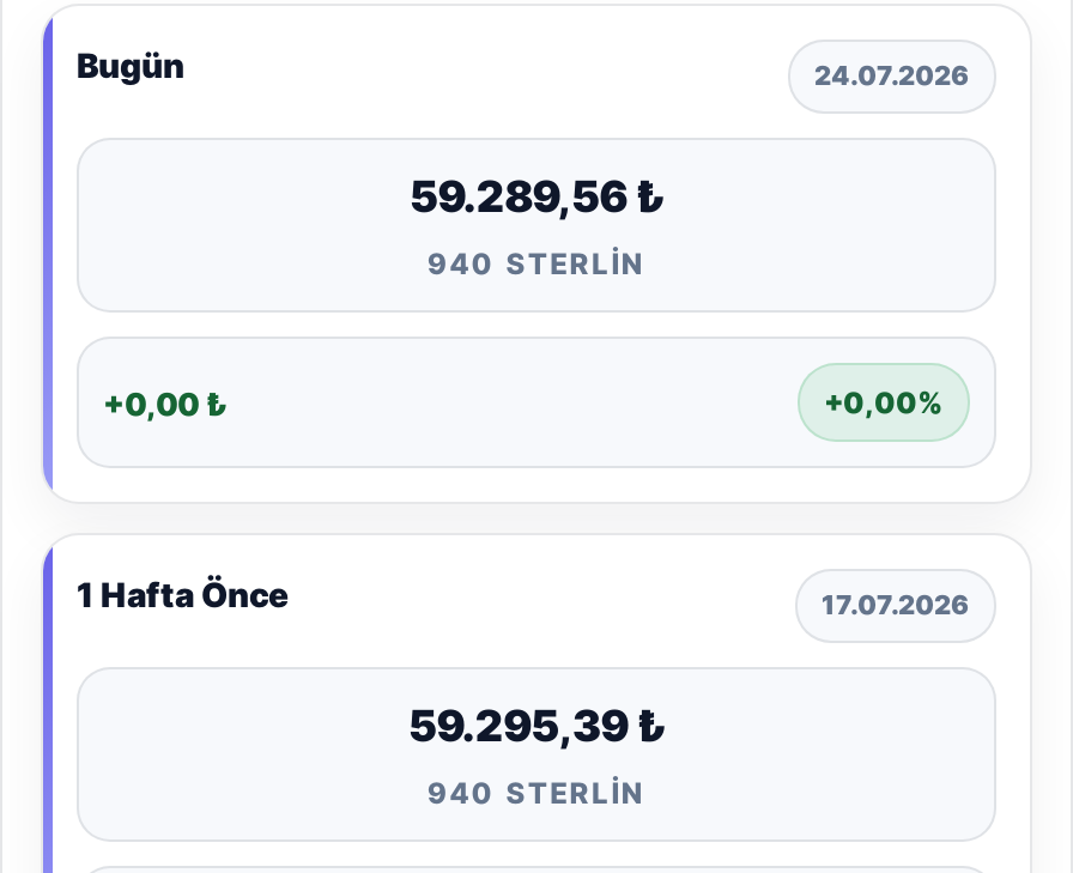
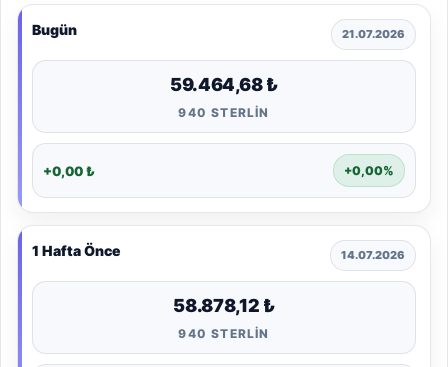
[814,59,970,92] 24.07.2026 -> [342,27,405,41] 21.07.2026
[410,171,663,222] 59.289,56 ₺ -> [170,74,278,95] 59.464,68 ₺
[822,588,970,622] 17.07.2026 -> [341,248,405,262] 14.07.2026
[408,701,665,751] 59.295,39 ₺ -> [173,295,274,316] 58.878,12 ₺

